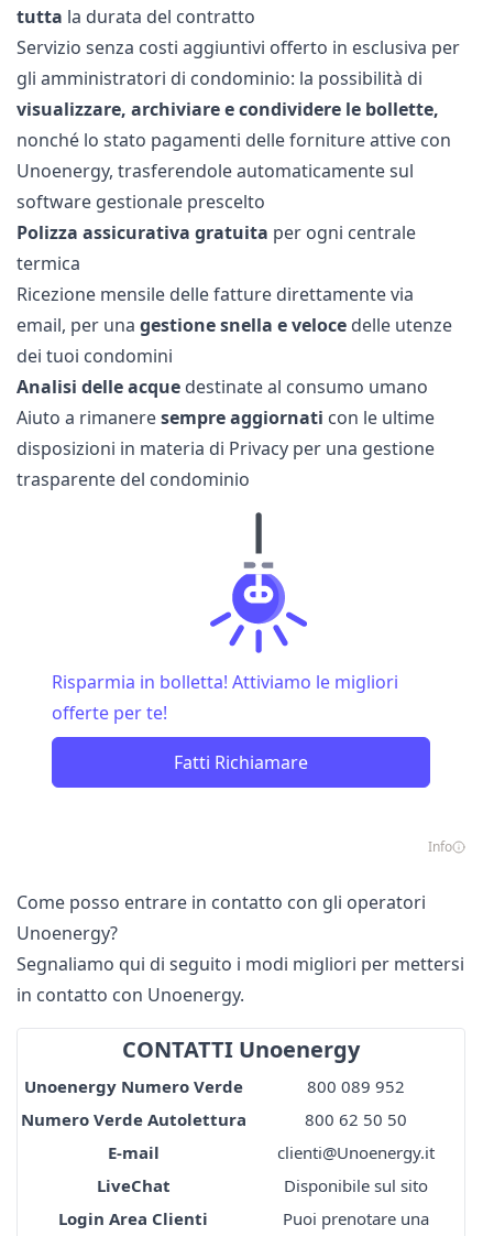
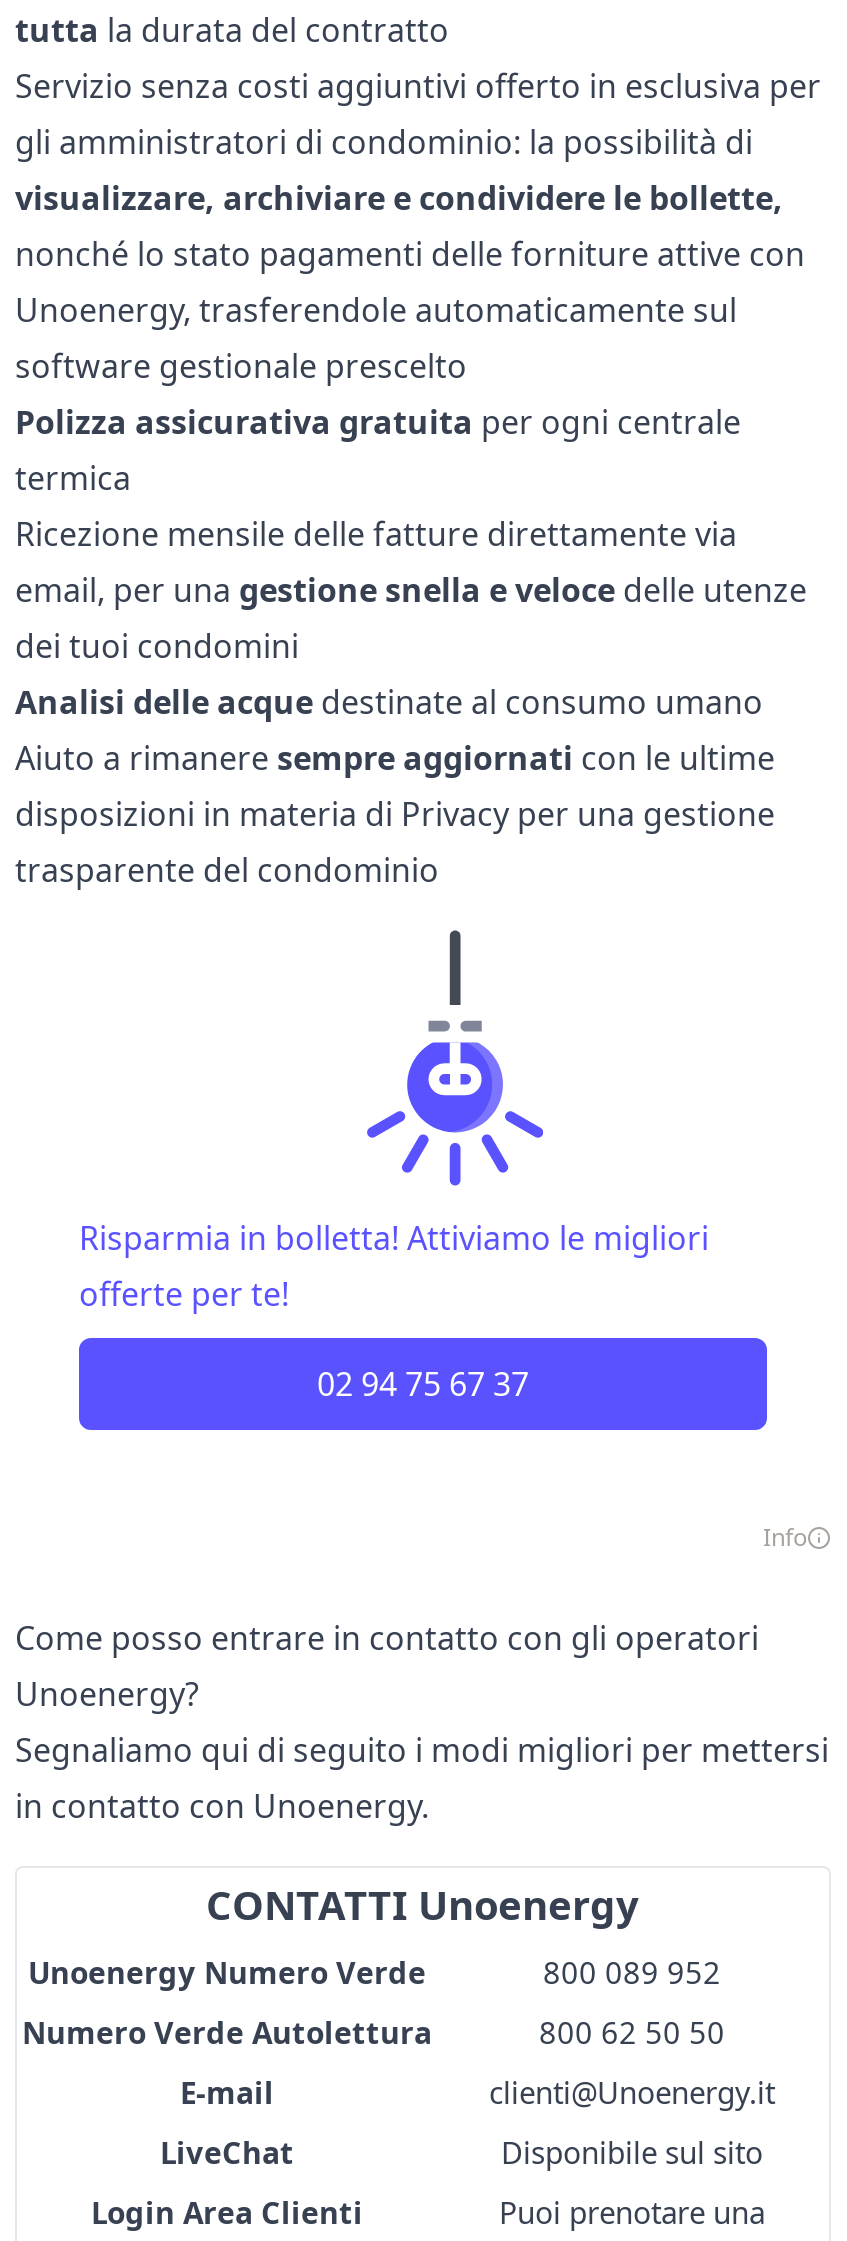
[174,750,308,774] Fatti Richiamare -> [317,1362,529,1406] 02 94 75 67 37

